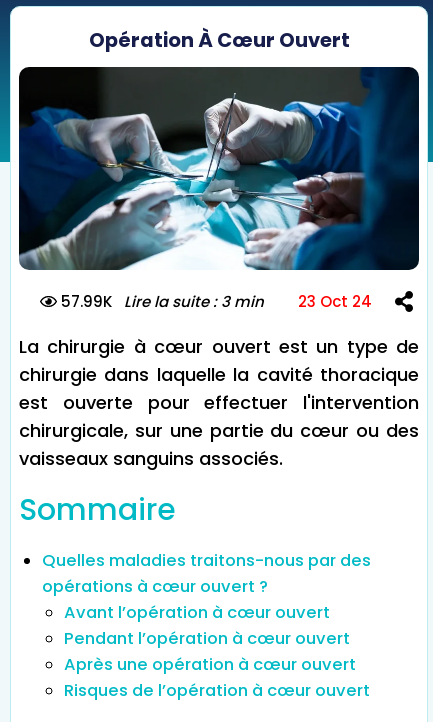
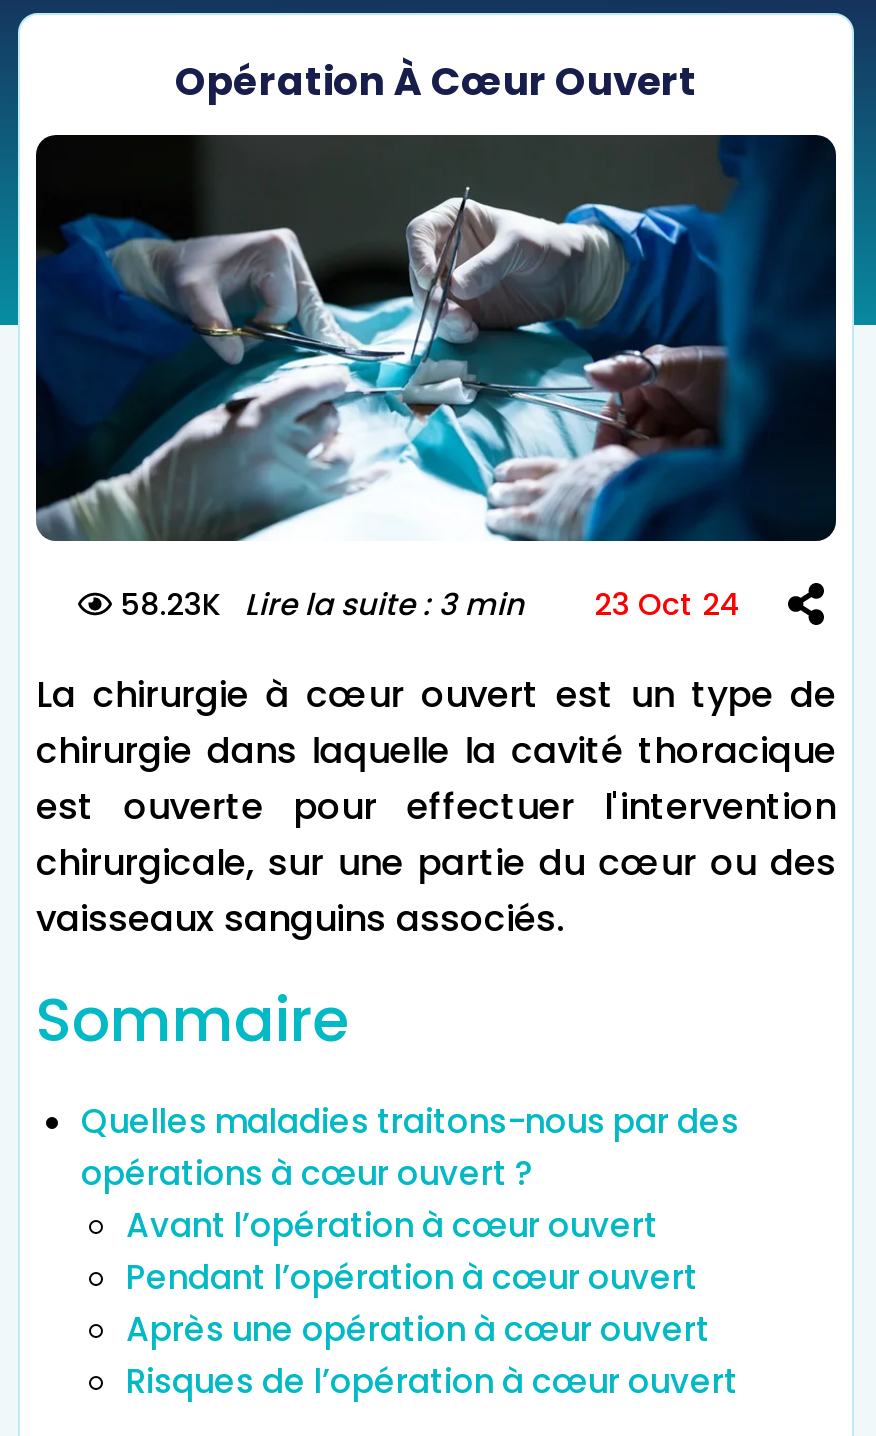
[61,291,264,312] 57.99K Lire la suite : 3 min -> [120,583,524,625] 58.23K Lire la suite : 3 min

